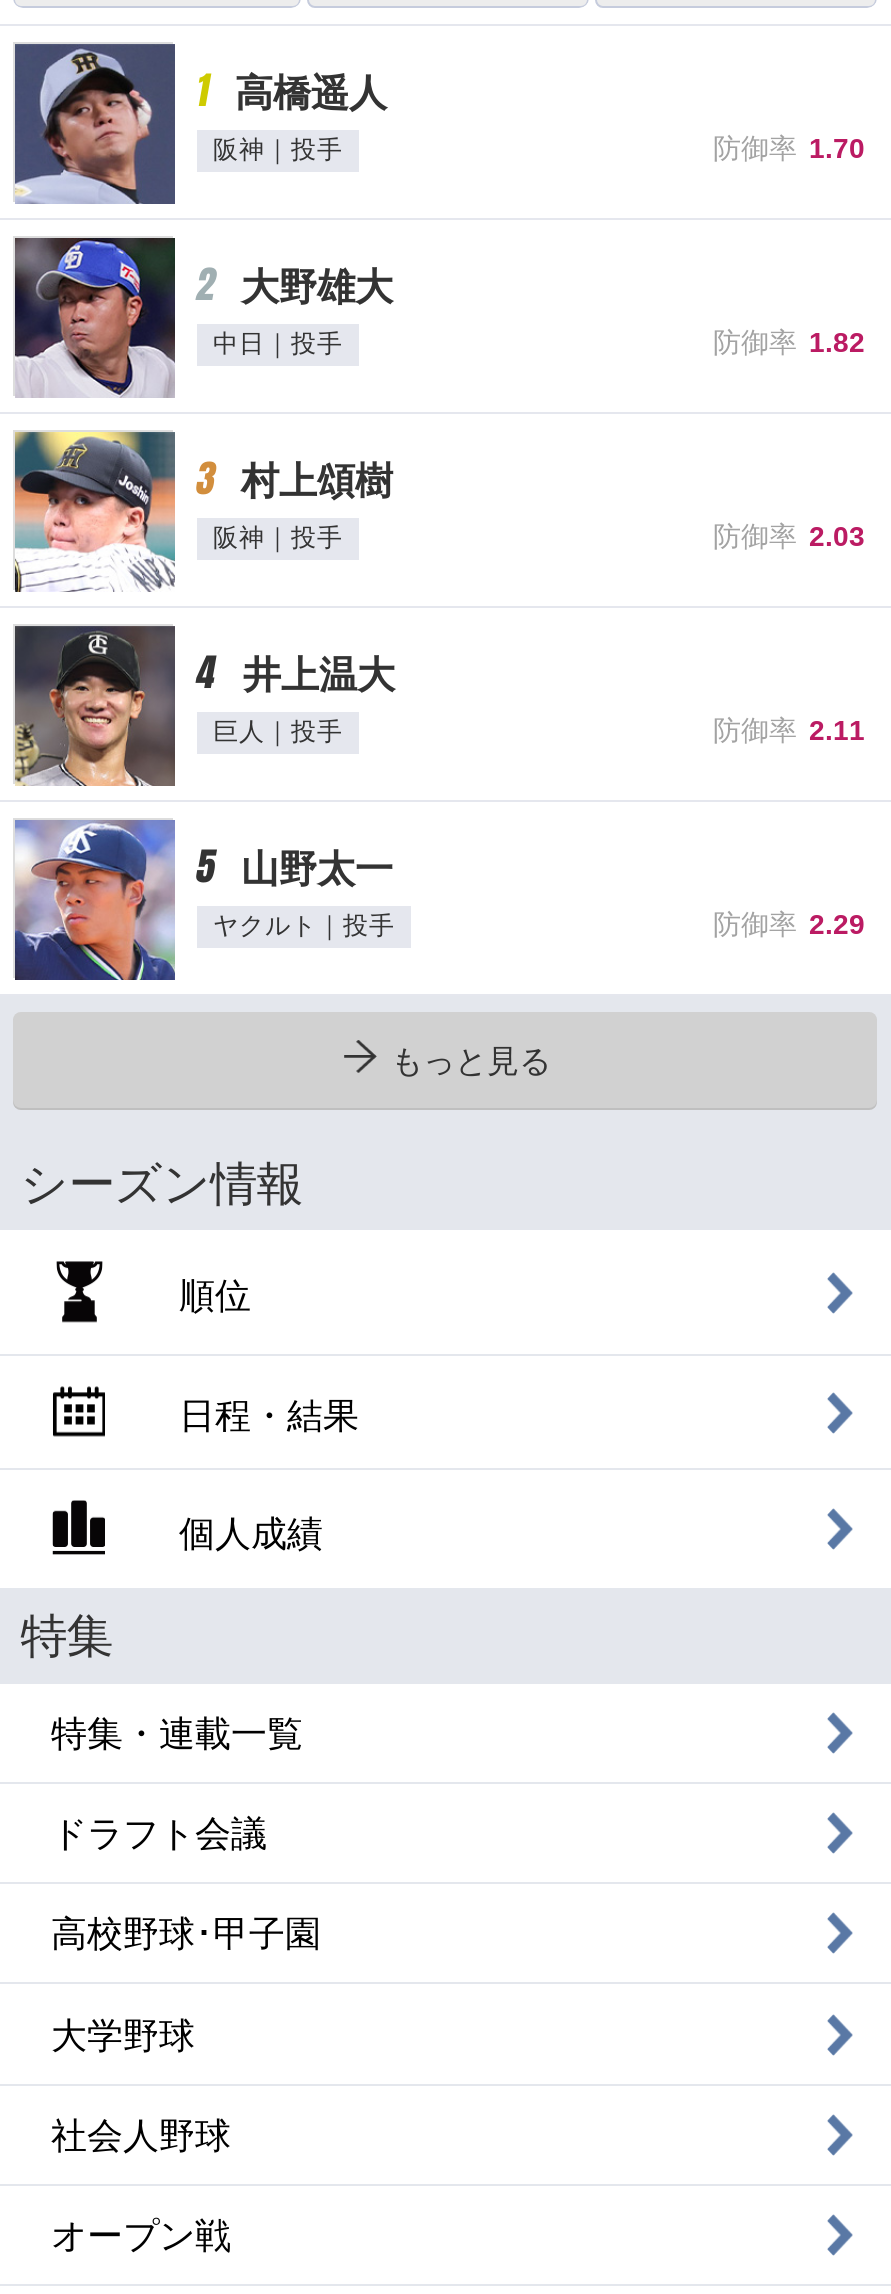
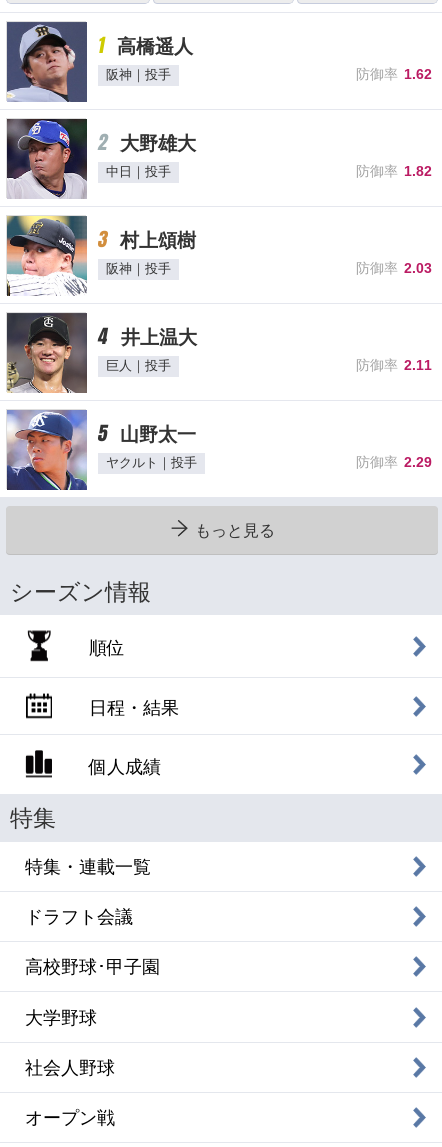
[713,132,865,164] 防御率 1.70 -> [356,66,432,82] 防御率 1.62

